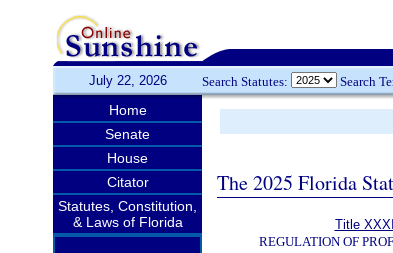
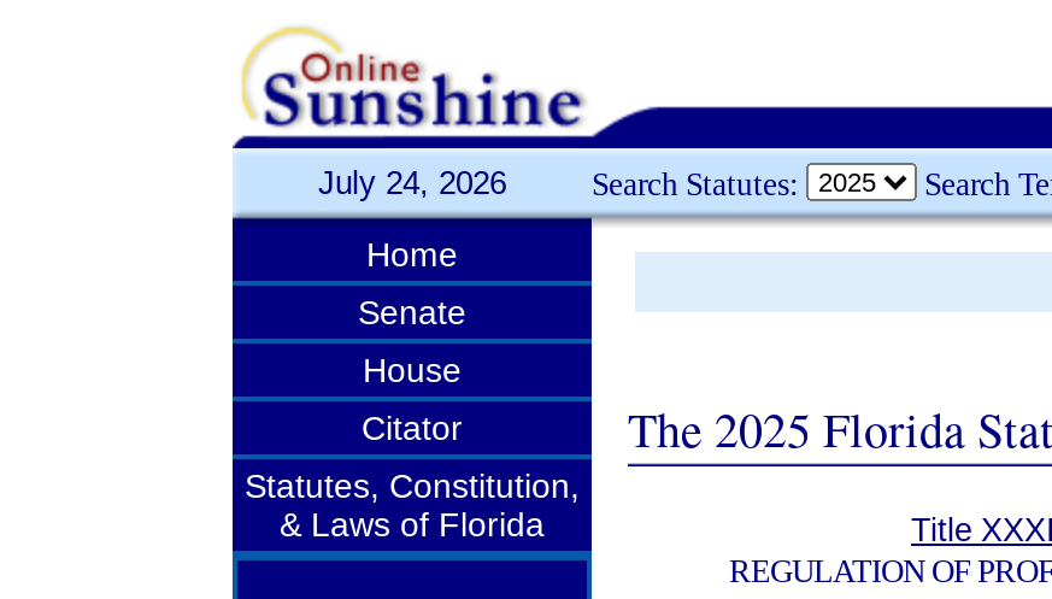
[88,73,166,88] July 22, 2026 -> [318,165,506,201] July 24, 2026

